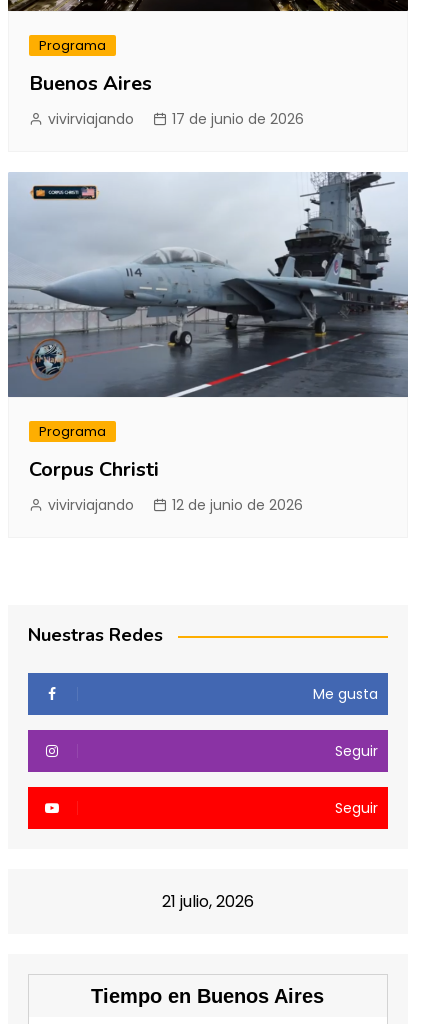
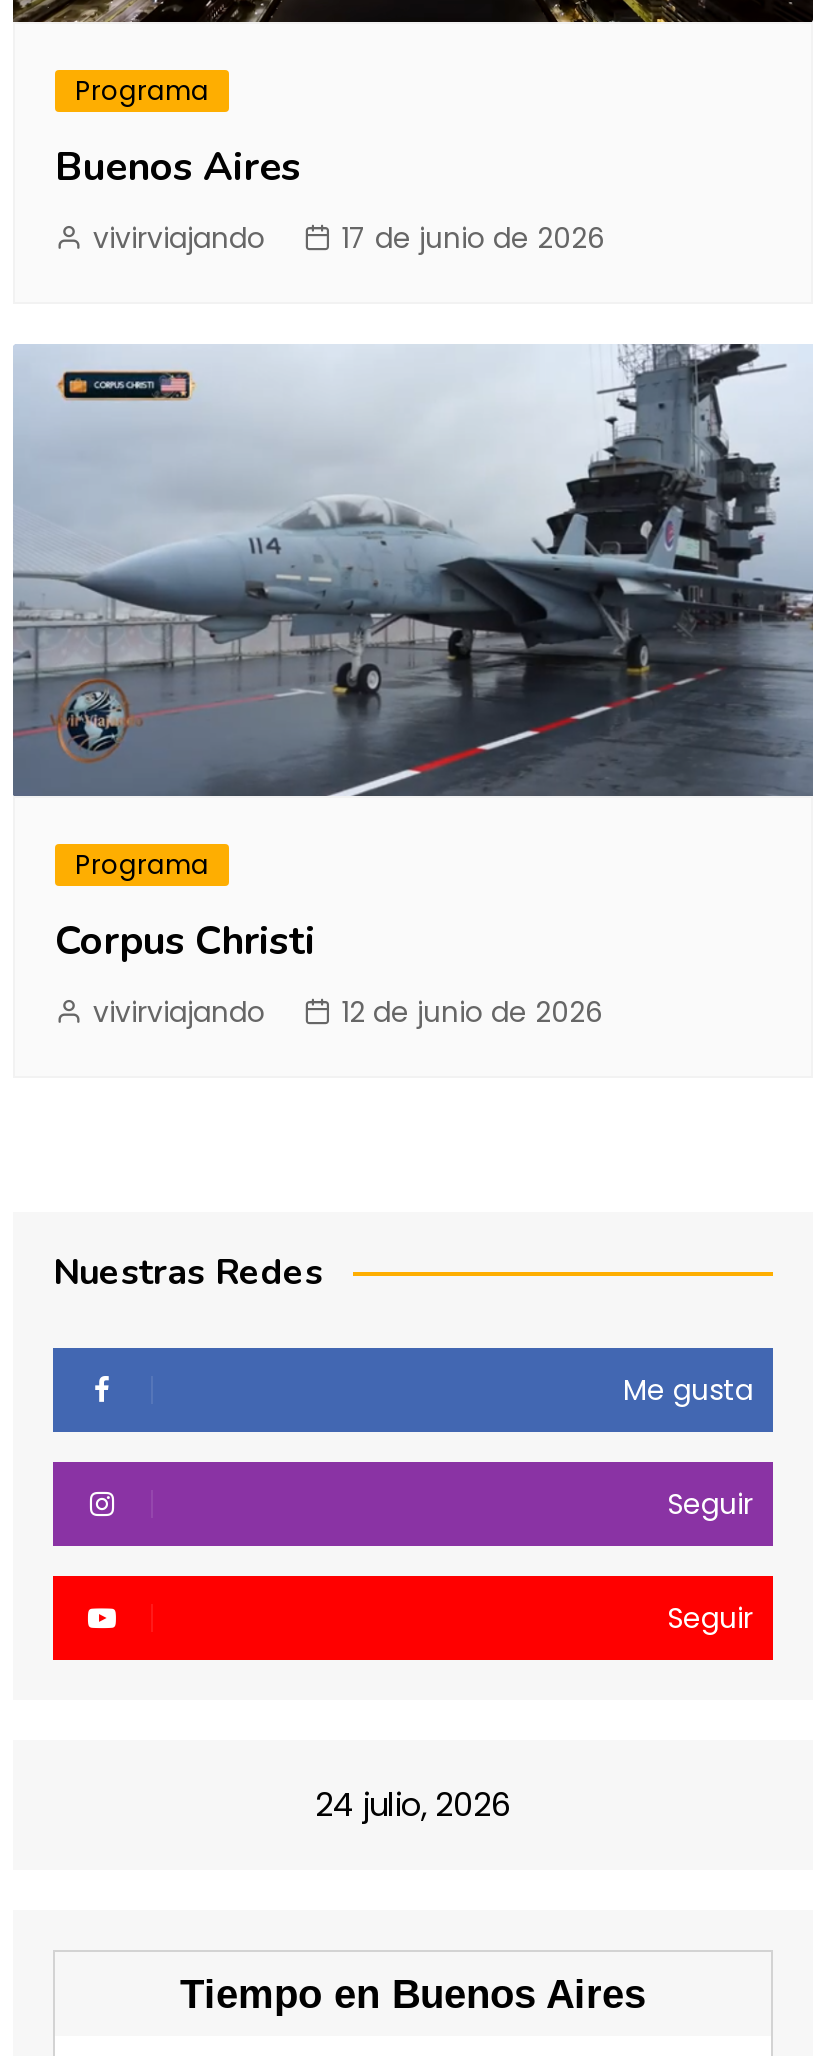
[162,890,254,913] 21 julio, 2026 -> [315,1781,511,1827] 24 julio, 2026

